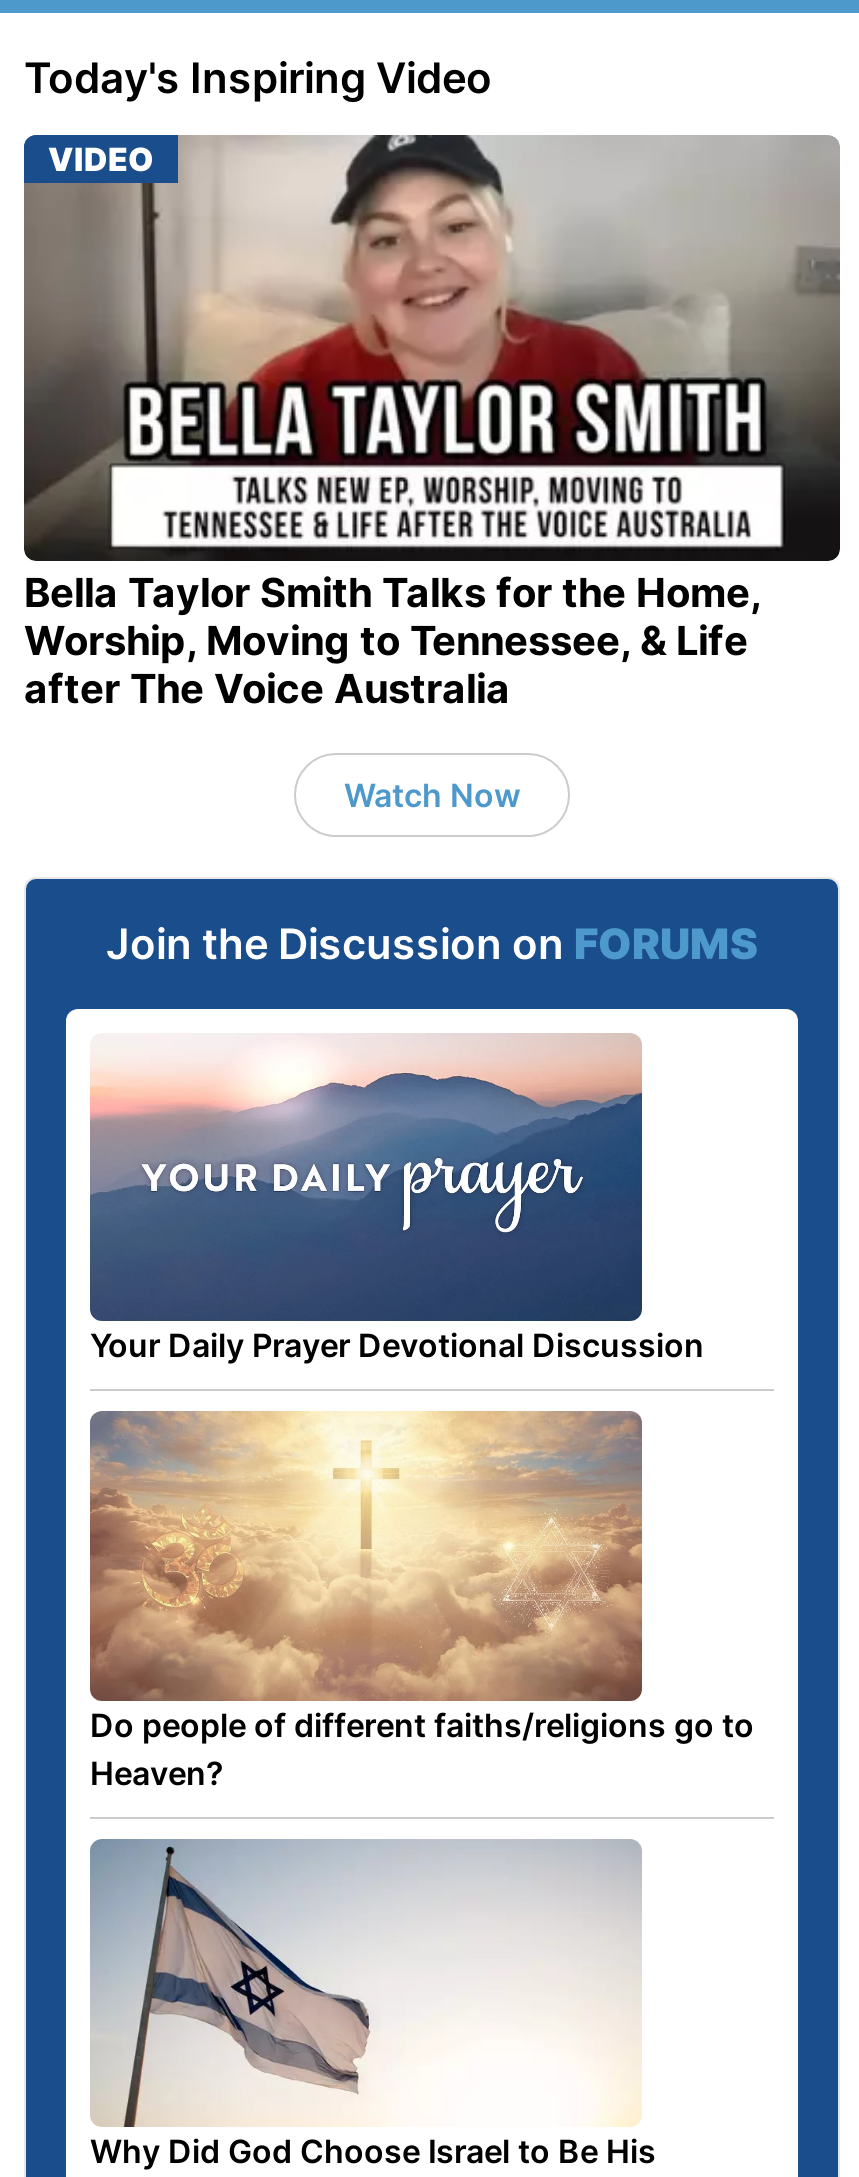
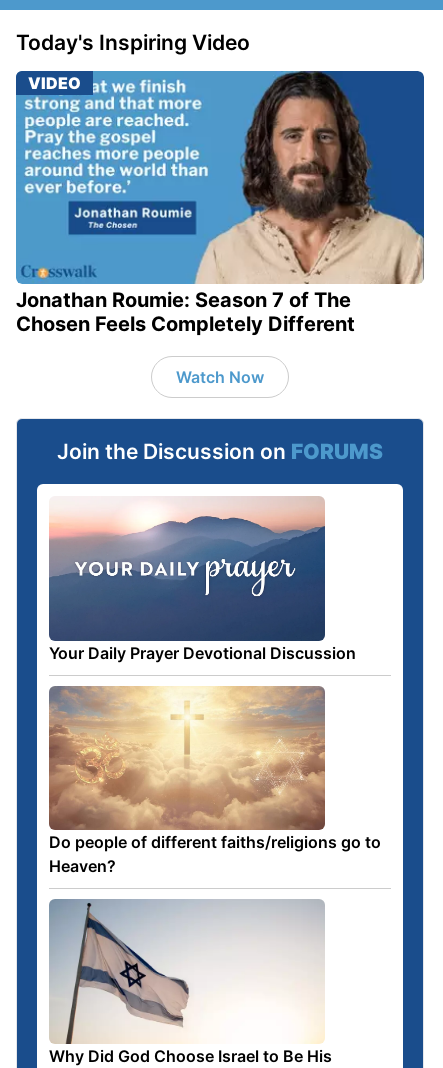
[22,133,842,713] [image] | Bella Taylor Smith Talks for the Home, | Worship, Moving to Tennessee, & Life | after The Voice Australia -> [15,70,425,336] [image] | Jonathan Roumie: Season 7 of The | Chosen Feels Completely Different

